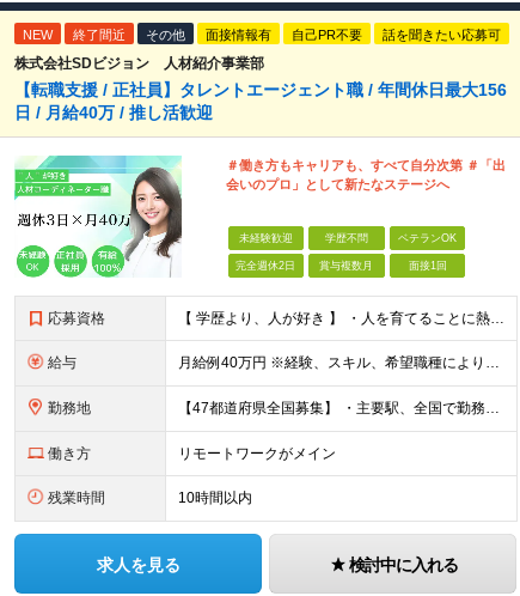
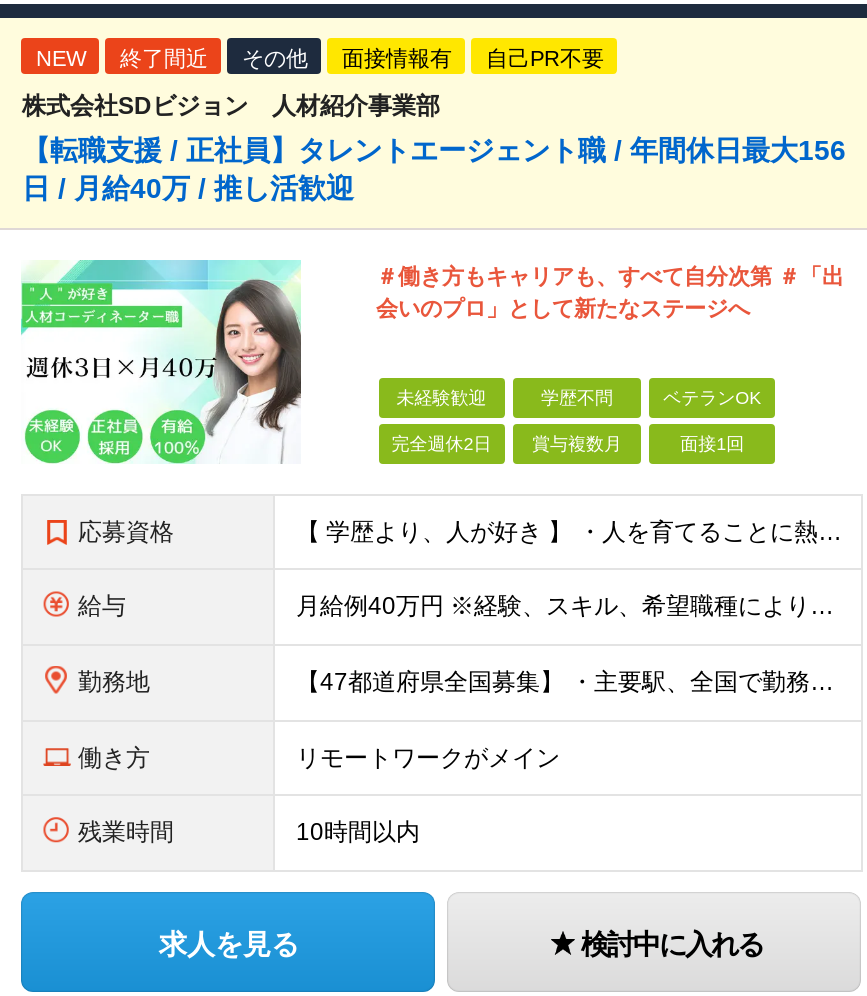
[383,28,501,42] 話を聞きたい応募可 -> none

